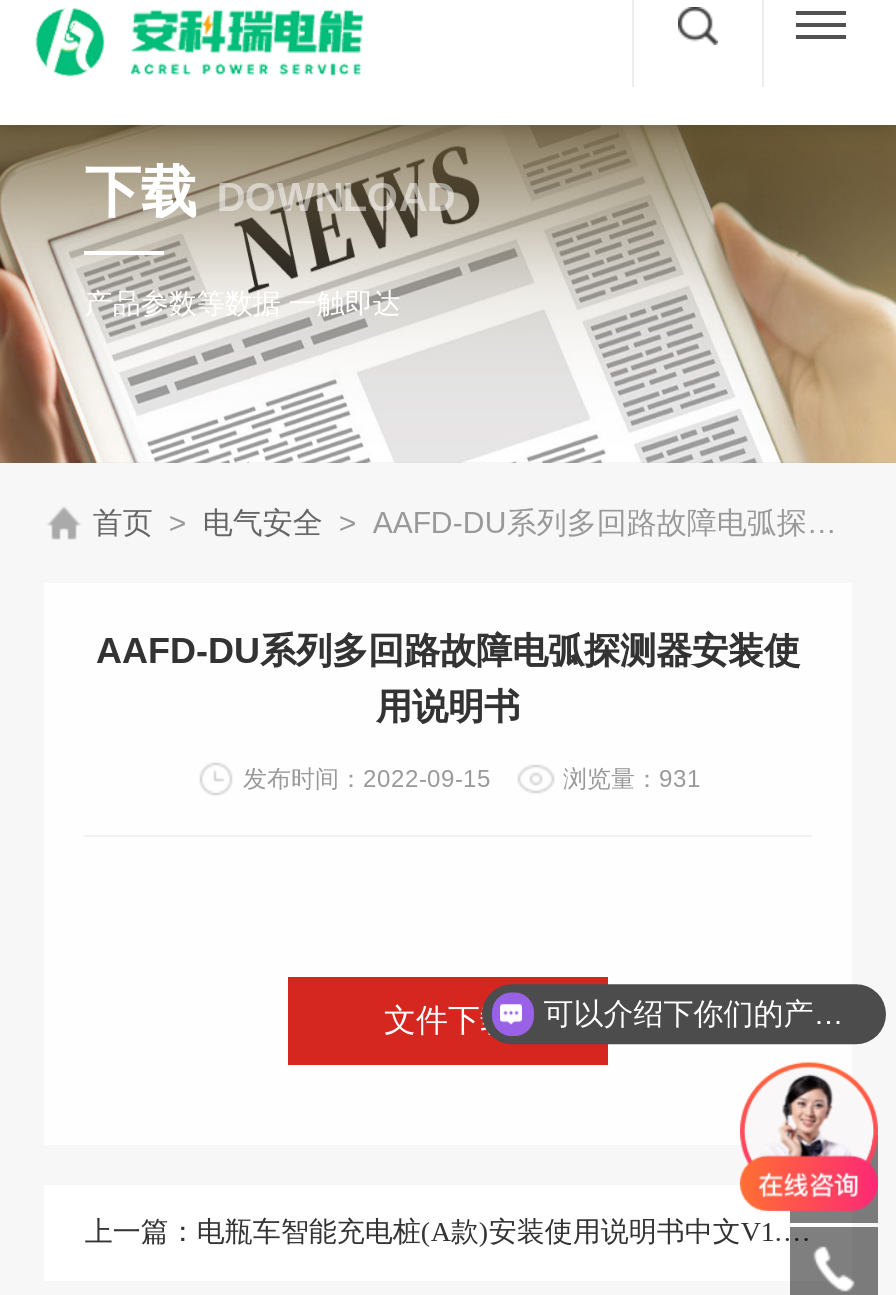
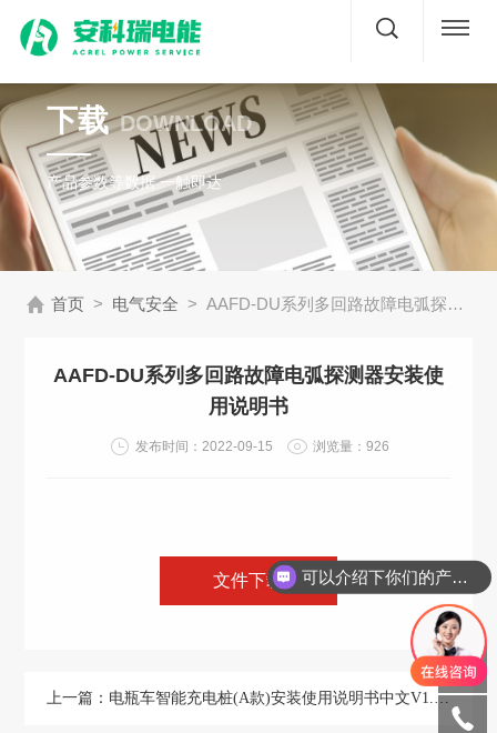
[243,765,701,793] 发布时间：2022-09-15 浏览量：931 -> [135,439,389,454] 发布时间：2022-09-15 浏览量：926

